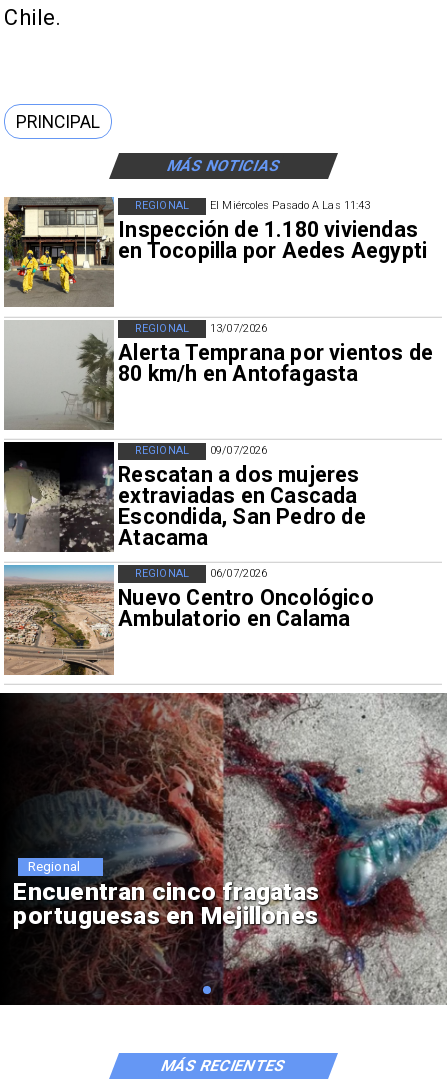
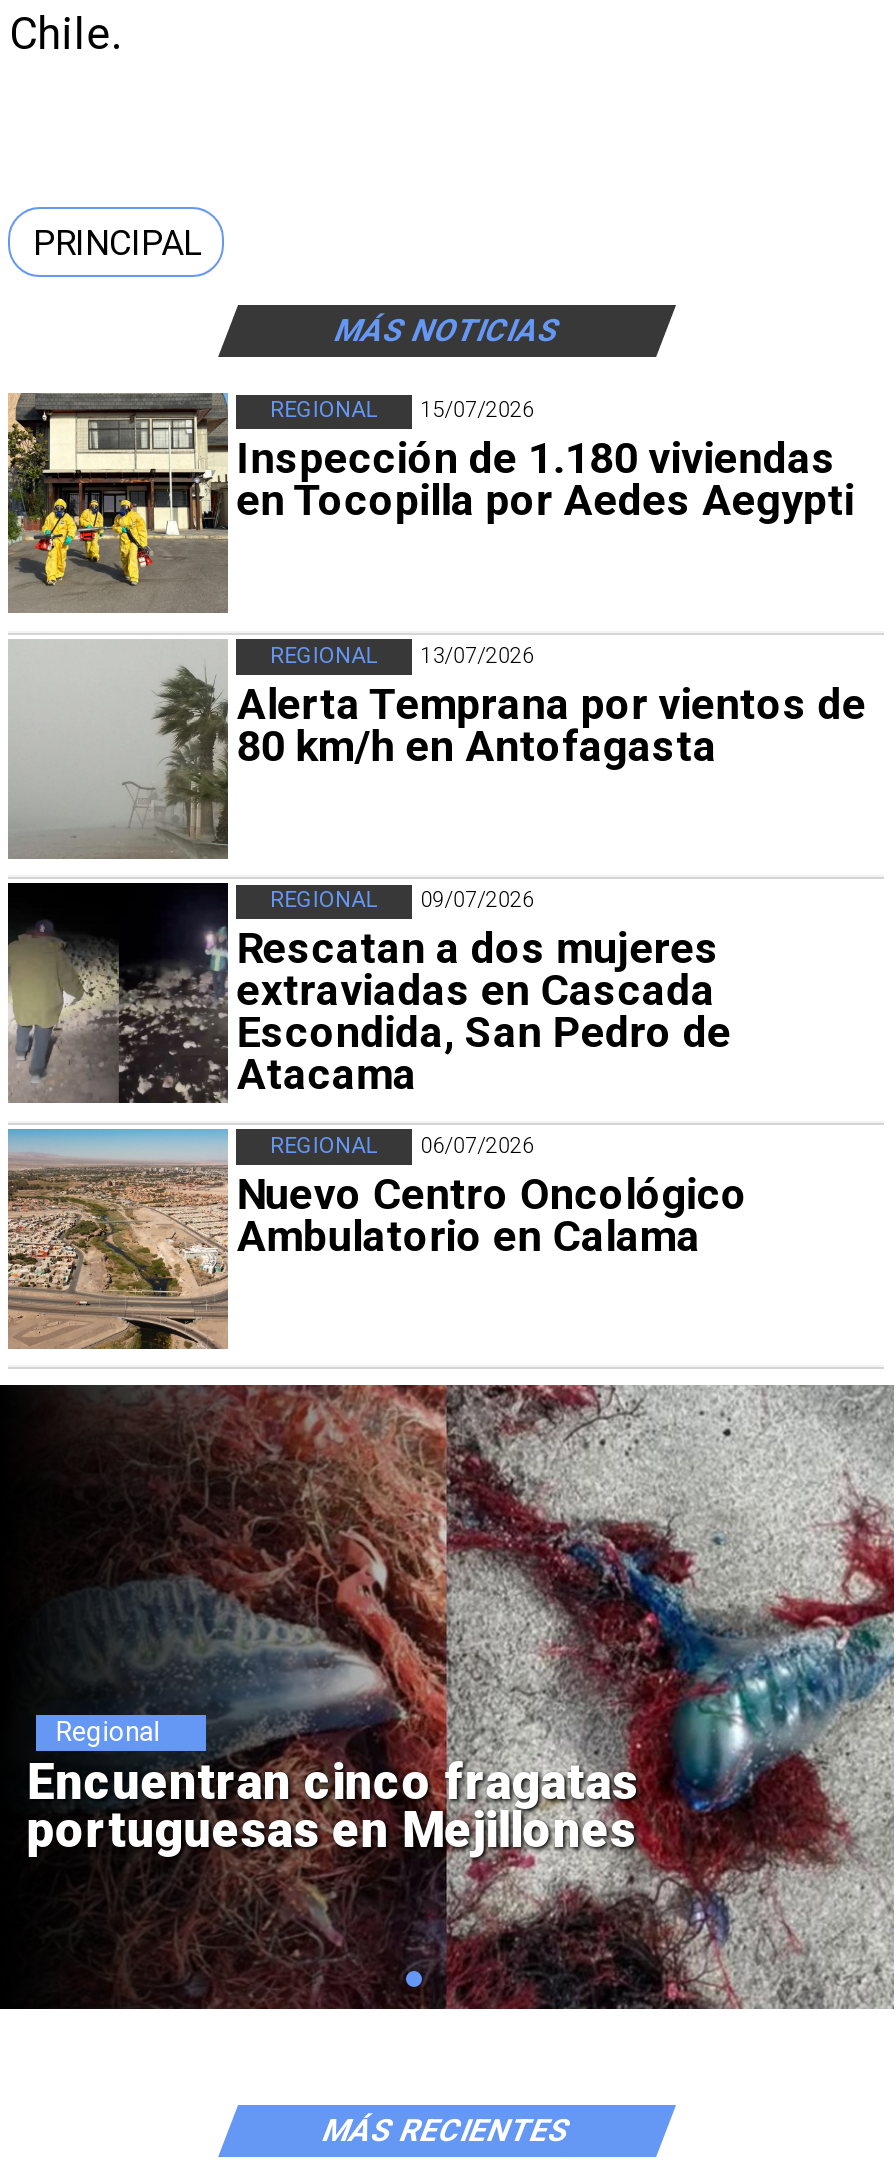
[210,199,370,212] El Miércoles Pasado A Las 11:43 -> [420,398,534,424] 15/07/2026

